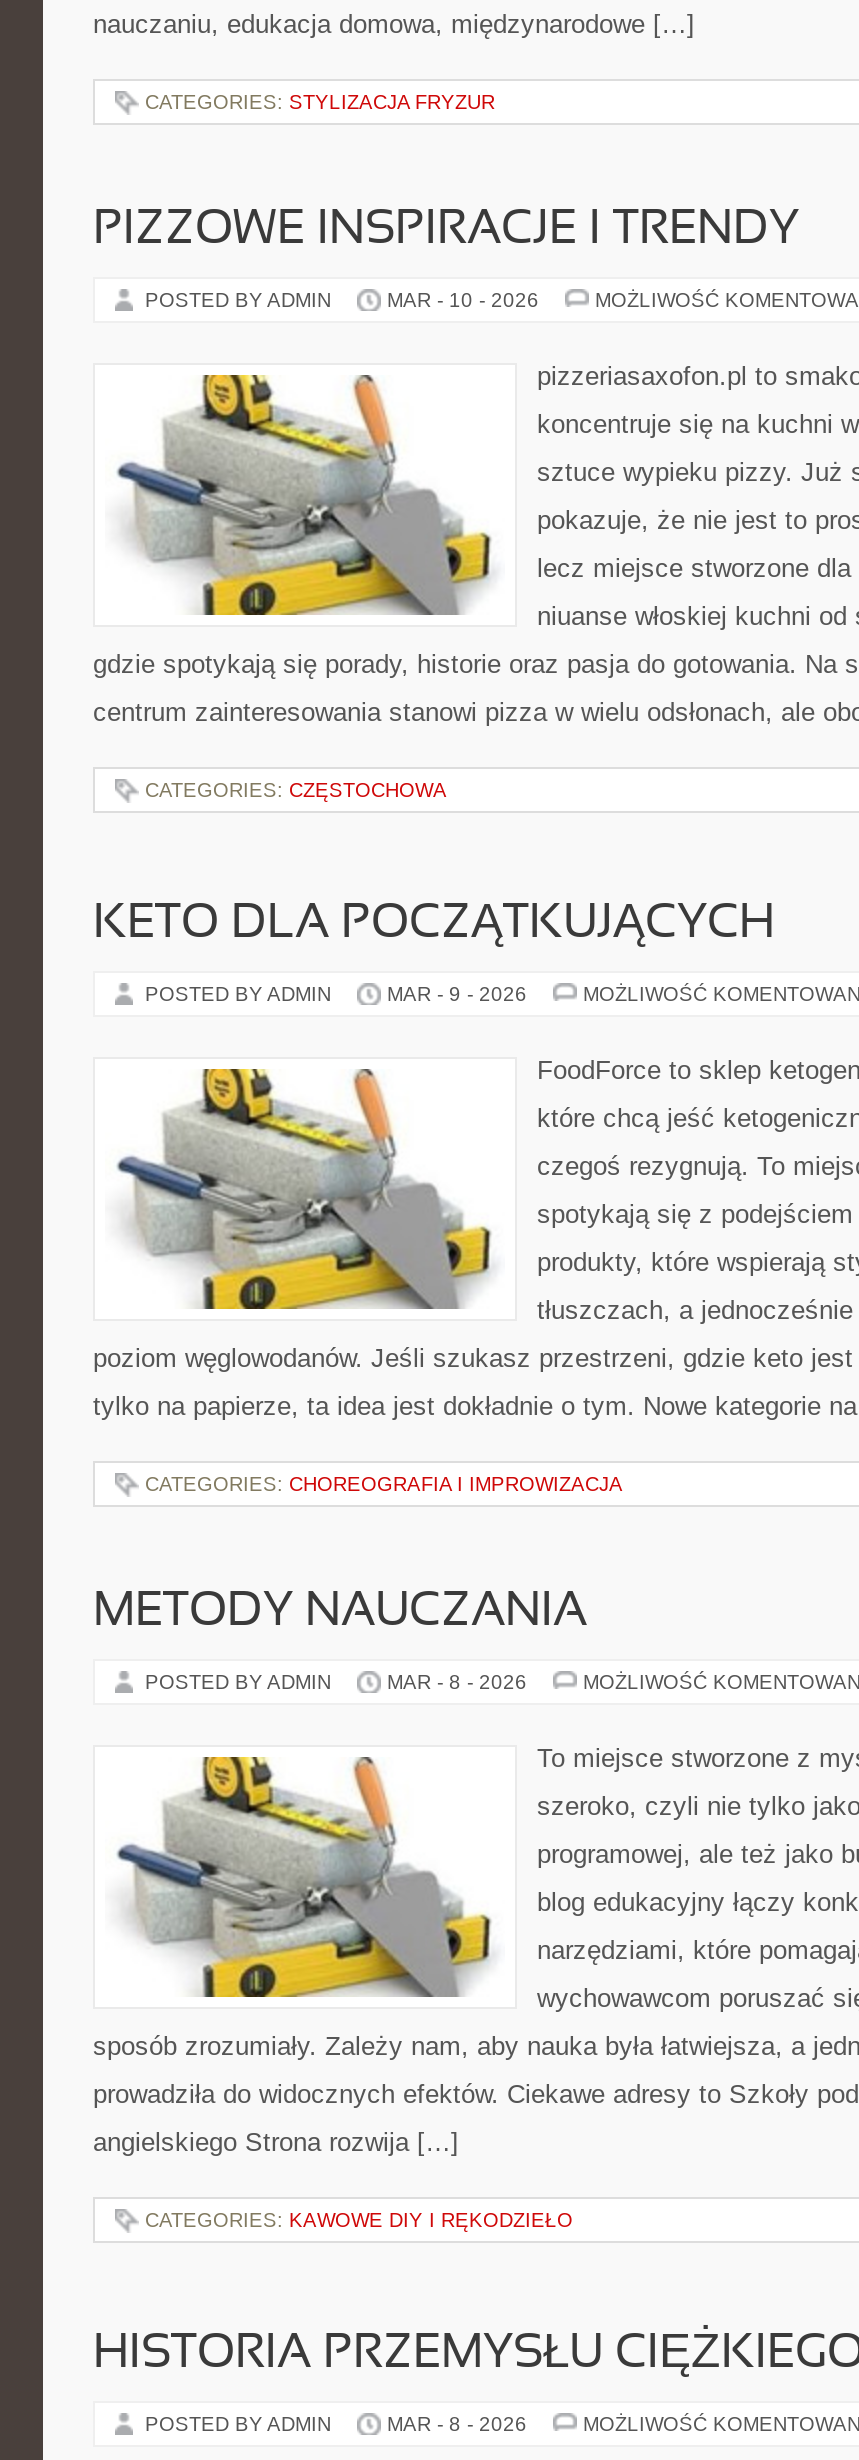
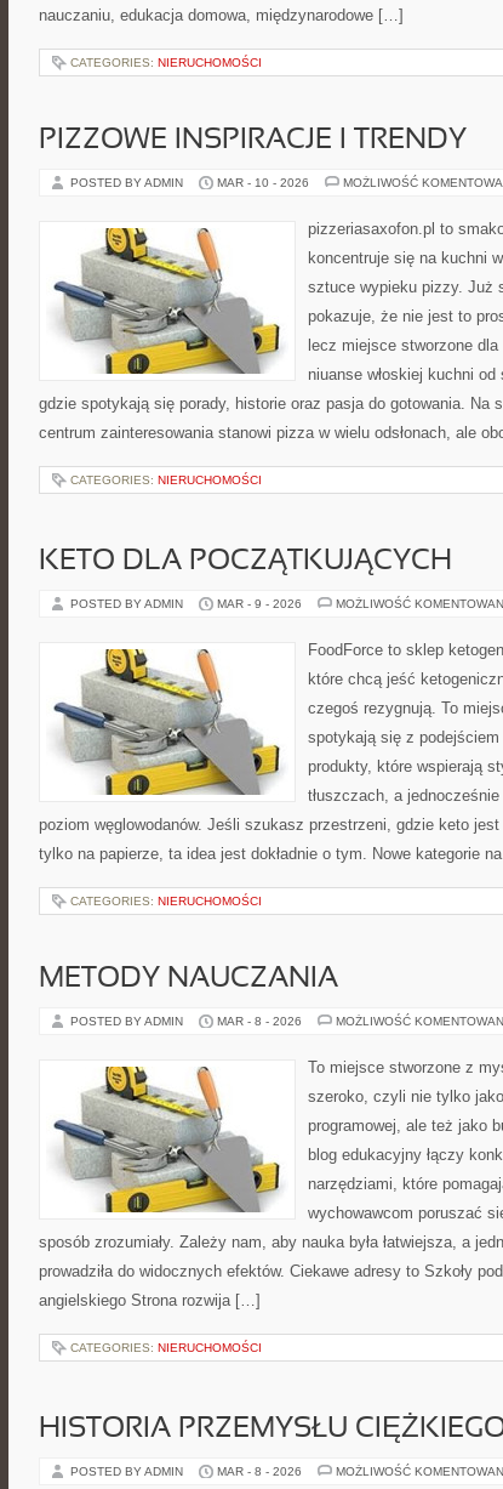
[145,91,495,113] CATEGORIES: STYLIZACJA FRYZUR -> [70,56,262,69] CATEGORIES: NIERUCHOMOŚCI
[145,779,447,801] CATEGORIES: CZĘSTOCHOWA -> [70,473,262,487] CATEGORIES: NIERUCHOMOŚCI
[145,1473,623,1495] CATEGORIES: CHOREOGRAFIA I IMPROWIZACJA -> [70,894,262,908] CATEGORIES: NIERUCHOMOŚCI
[145,2209,573,2231] CATEGORIES: KAWOWE DIY I RĘKODZIEŁO -> [70,1341,262,1354] CATEGORIES: NIERUCHOMOŚCI

